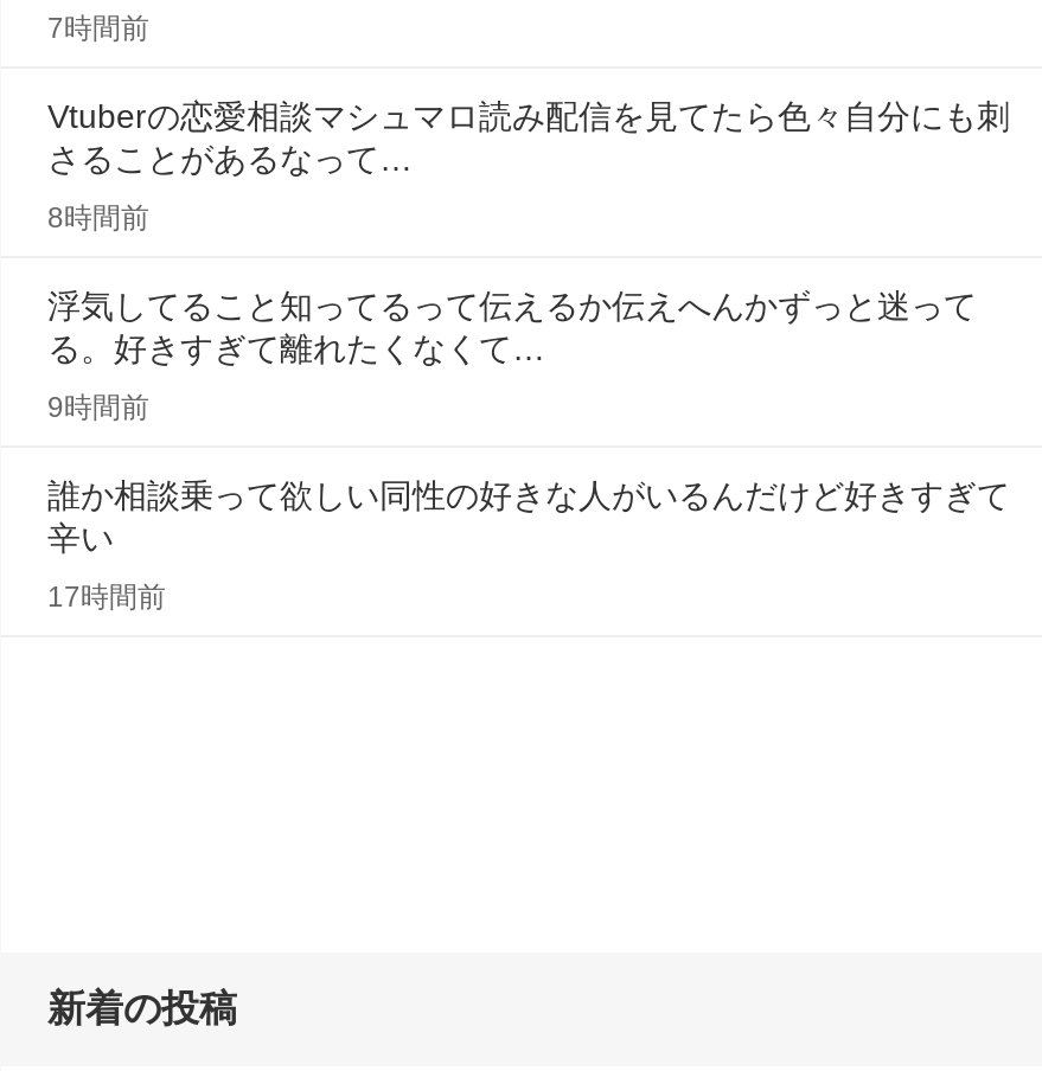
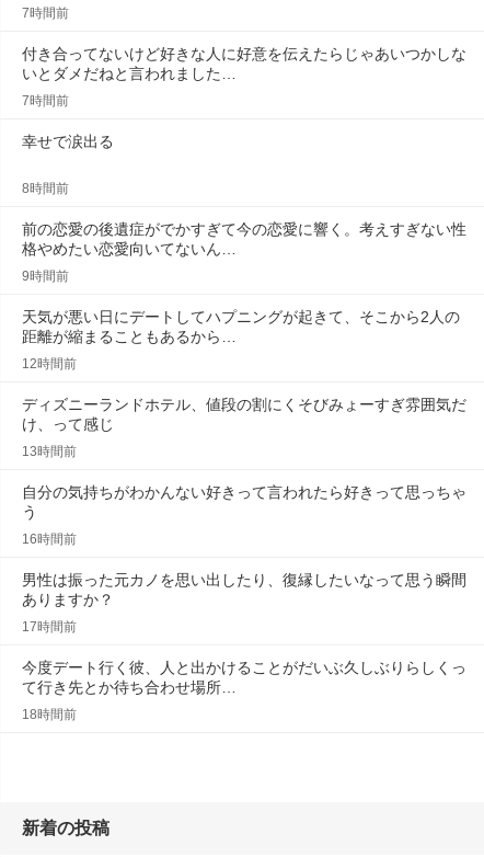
[47,97,1010,178] Vtuberの恋愛相談マシュマロ読み配信を見てたら色々自分にも刺 | さることがあるなって… -> [22,45,466,150] 付き合ってないけど好きな人に好意を伝えたらじゃあいつかしな | いとダメだねと言われました… | 7時間前 | 幸せで涙出る
[47,287,977,367] 浮気してること知ってるって伝えるか伝えへんかずっと迷って | る。好きすぎて離れたくなくて… -> [22,220,466,258] 前の恋愛の後遺症がでかすぎて今の恋愛に響く。考えすぎない性 | 格やめたい恋愛向いてないん…
[47,476,1010,557] 誰か相談乗って欲しい同性の好きな人がいるんだけど好きすぎて | 辛い -> [22,308,466,608] 天気が悪い日にデートしてハプニングが起きて、そこから2人の | 距離が縮まることもあるから… | 12時間前 | ディズニーランドホテル、値段の割にくそびみょーすぎ雰囲気だ | け、って感じ | 13時間前 | 自分の気持ちがわかんない好きって言われたら好きって思っちゃ | う | 16時間前 | 男性は振った元カノを思い出したり、復縁したいなって思う瞬間 | ありますか？
none -> [22,659,466,722] 今度デート行く彼、人と出かけることがだいぶ久しぶりらしくっ | て行き先とか待ち合わせ場所… | 18時間前

